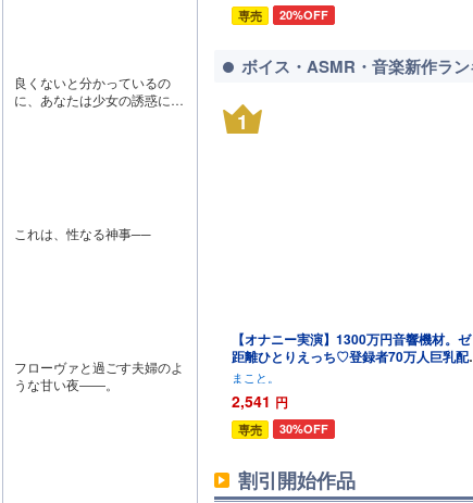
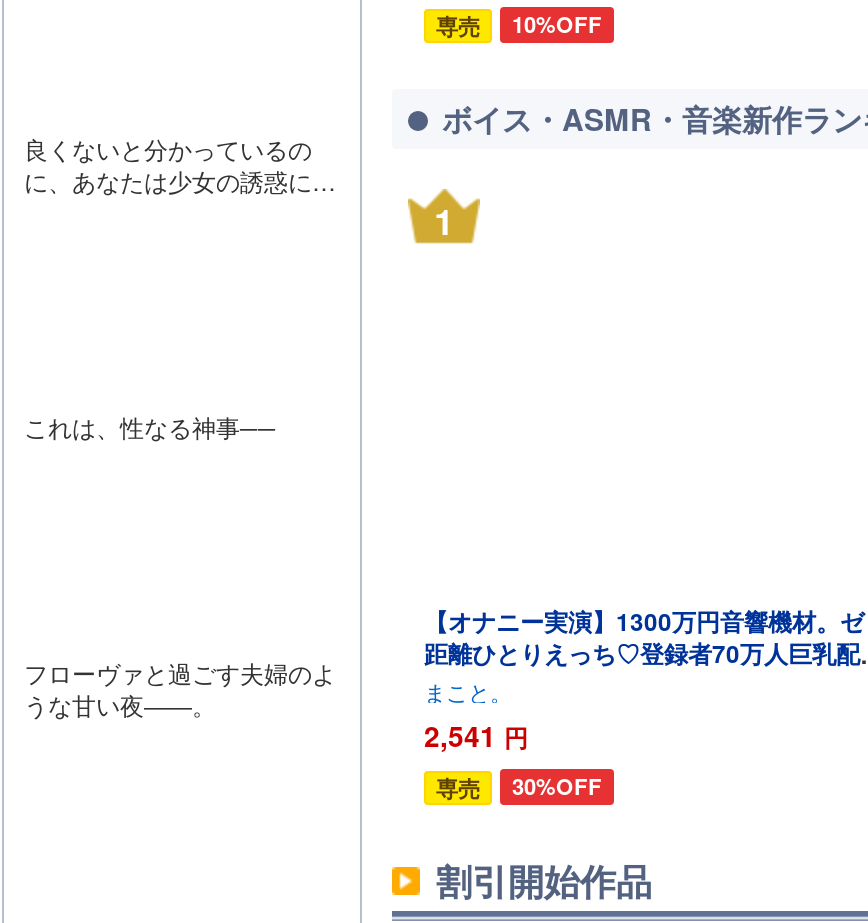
[238,7,328,24] 専売 20%OFF -> [436,10,602,41] 専売 10%OFF

